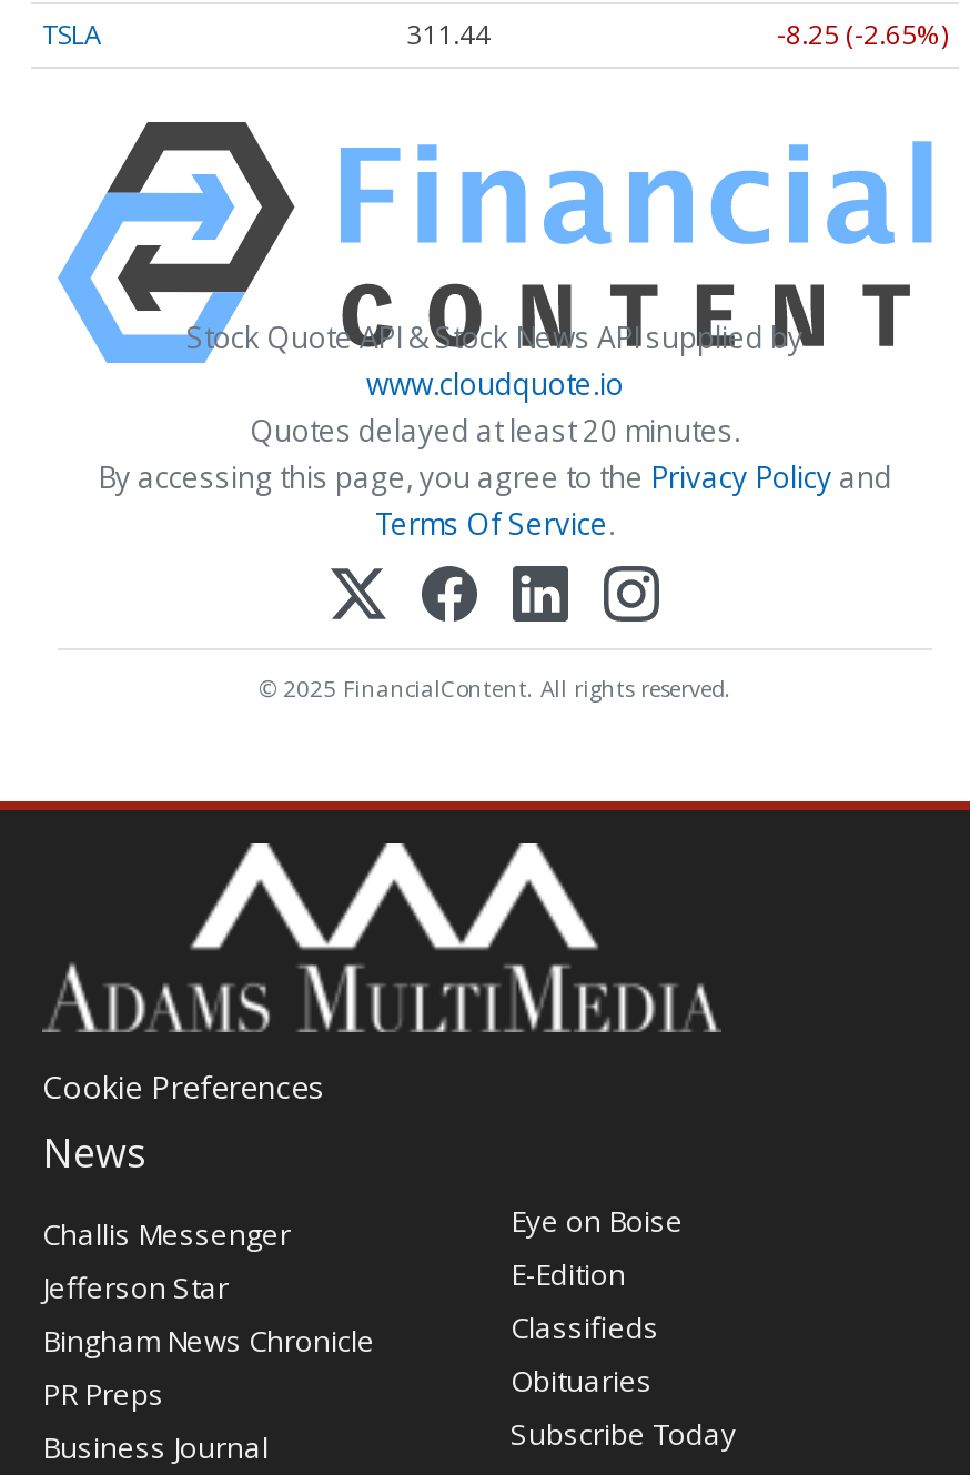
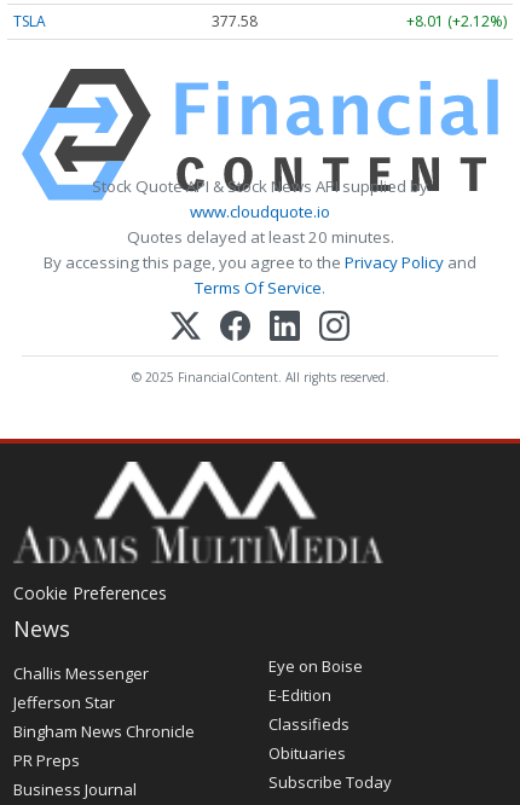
[406,16,491,54] 311.44 -> [212,11,258,32] 377.58
[777,16,948,54] -8.25 (-2.65%) -> [406,11,507,32] +8.01 (+2.12%)

